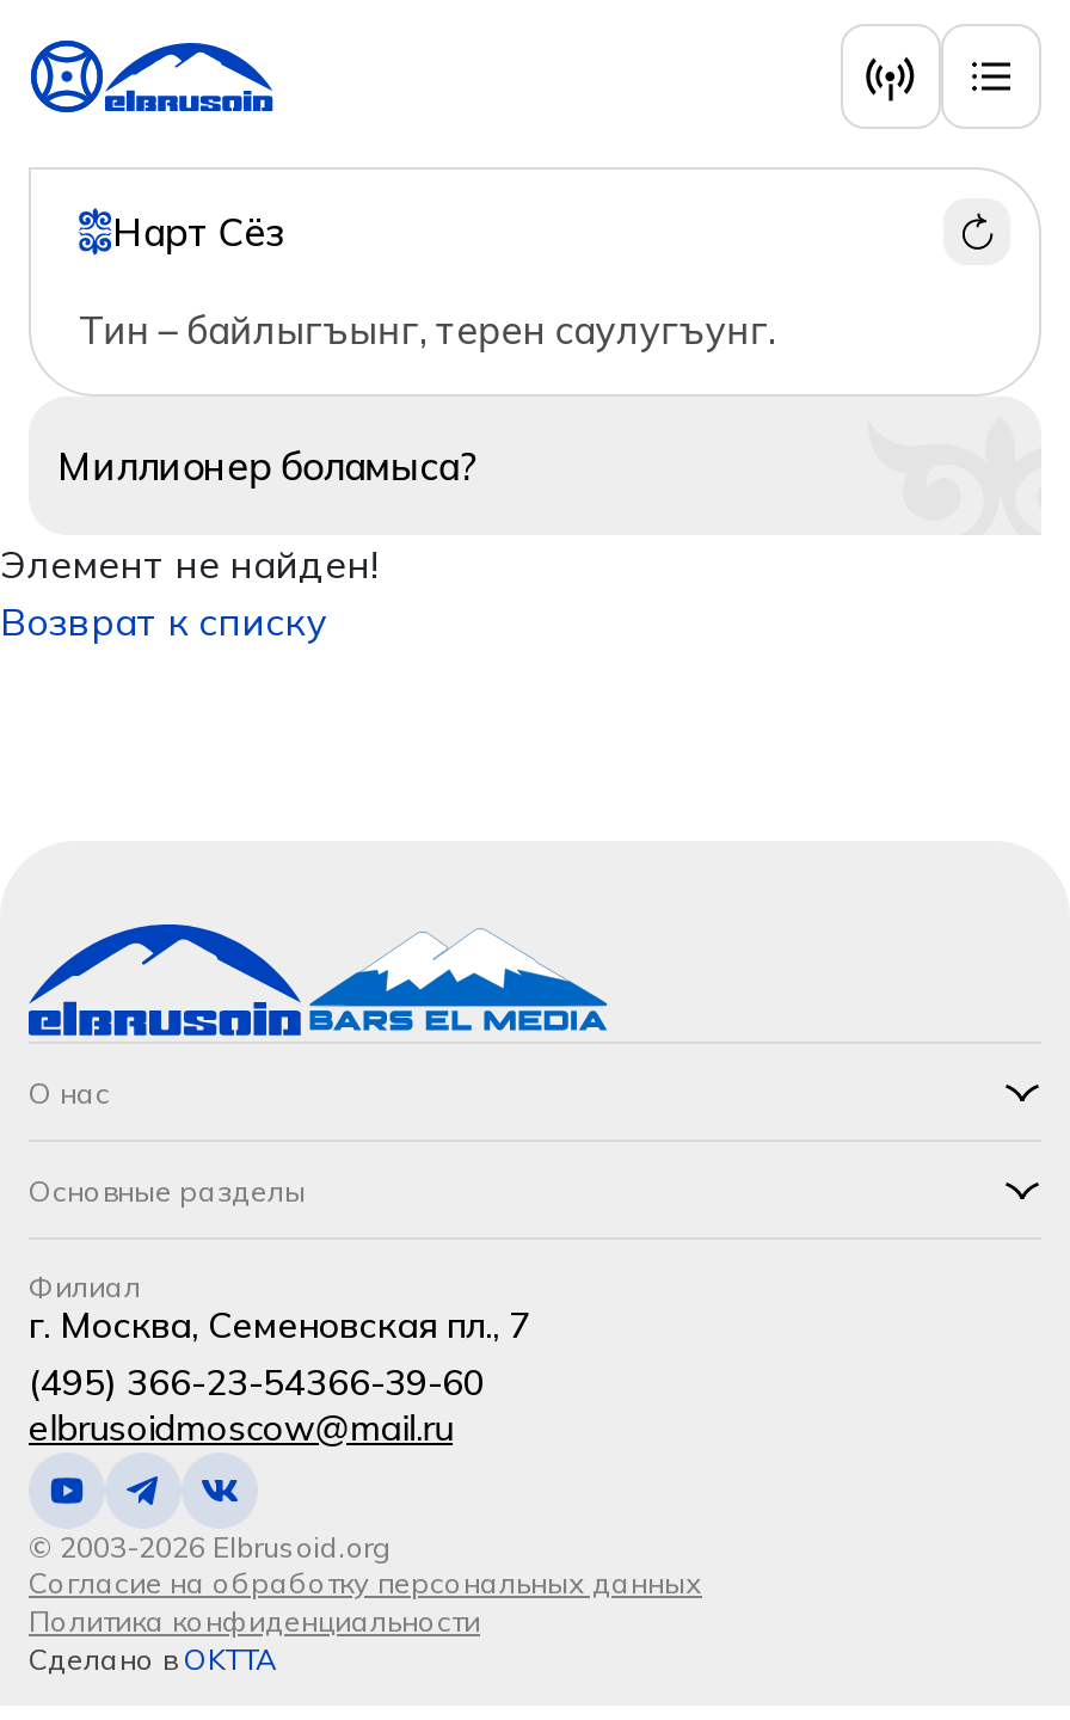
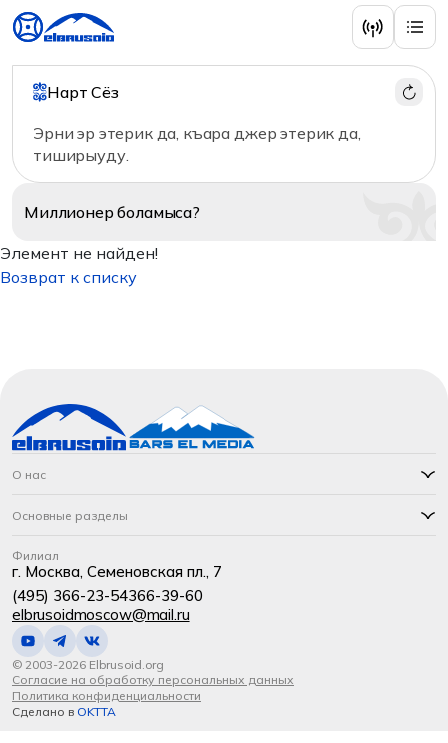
[79,306,775,354] Тин – байлыгъынг, терен саулугъунг. -> [33,123,361,165] Эрни эр этерик да, къара джер этерик да, | тиширыуду.

